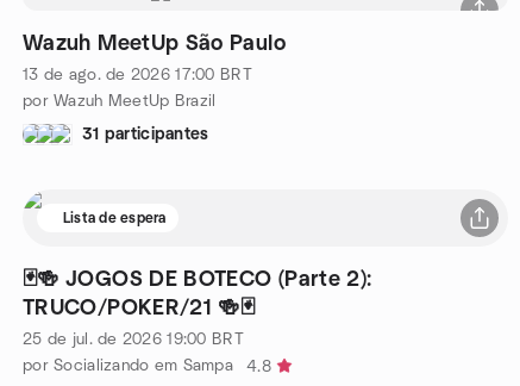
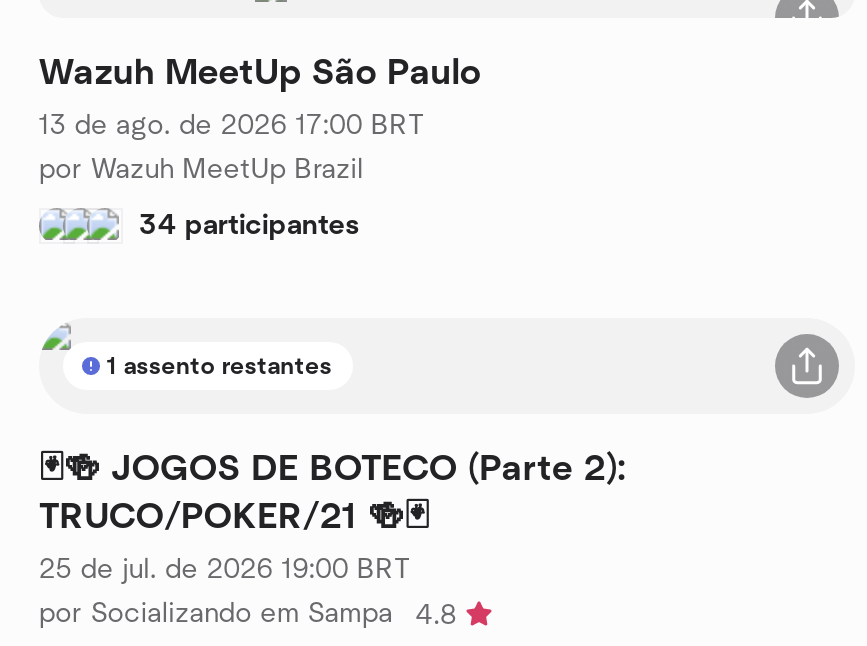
[82,126,209,142] 31 participantes -> [139,211,360,239] 34 participantes
[63,210,166,225] Lista de espera -> [107,353,332,377] 1 assento restantes

